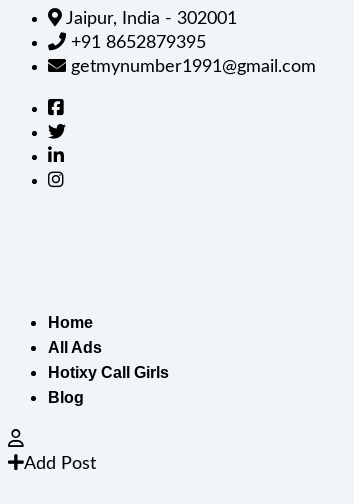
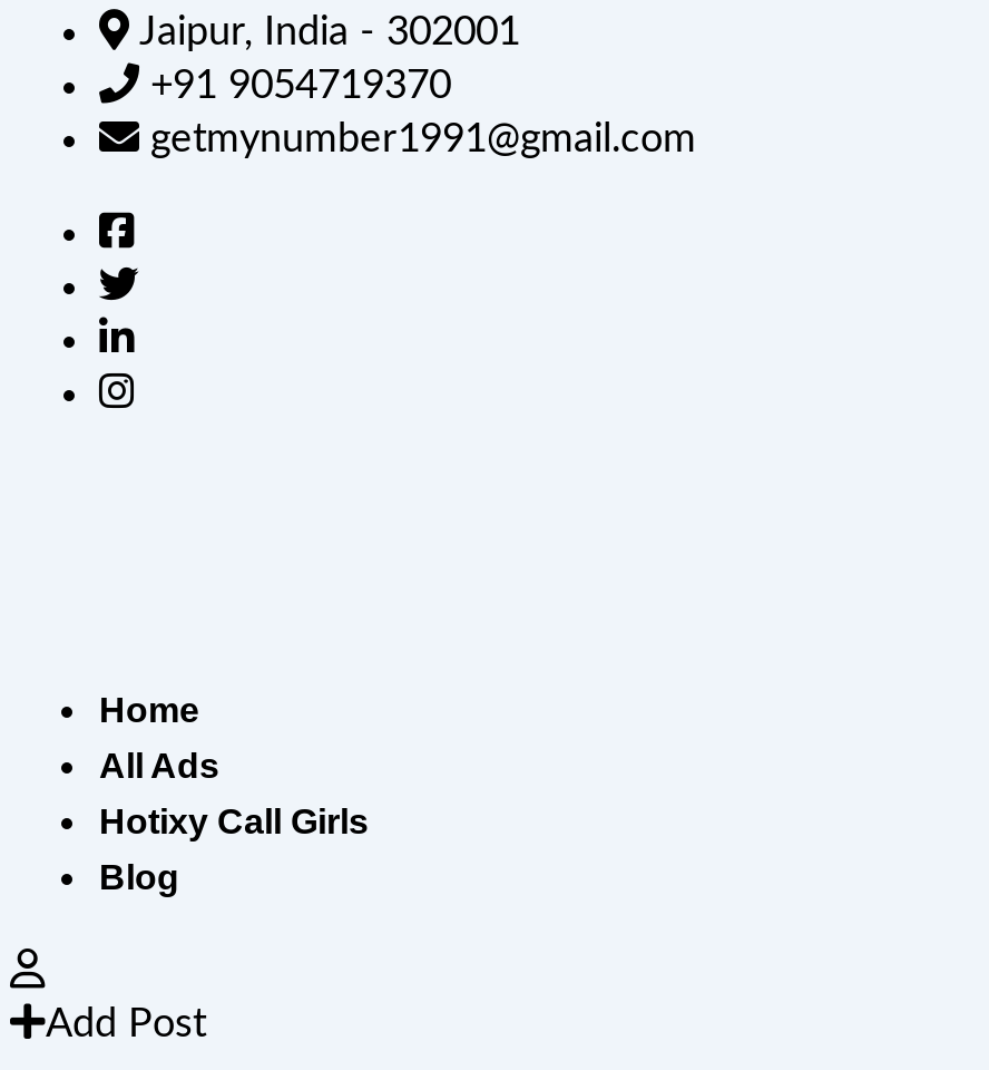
[71,34,206,52] +91 8652879395 -> [150,67,451,107] +91 9054719370

